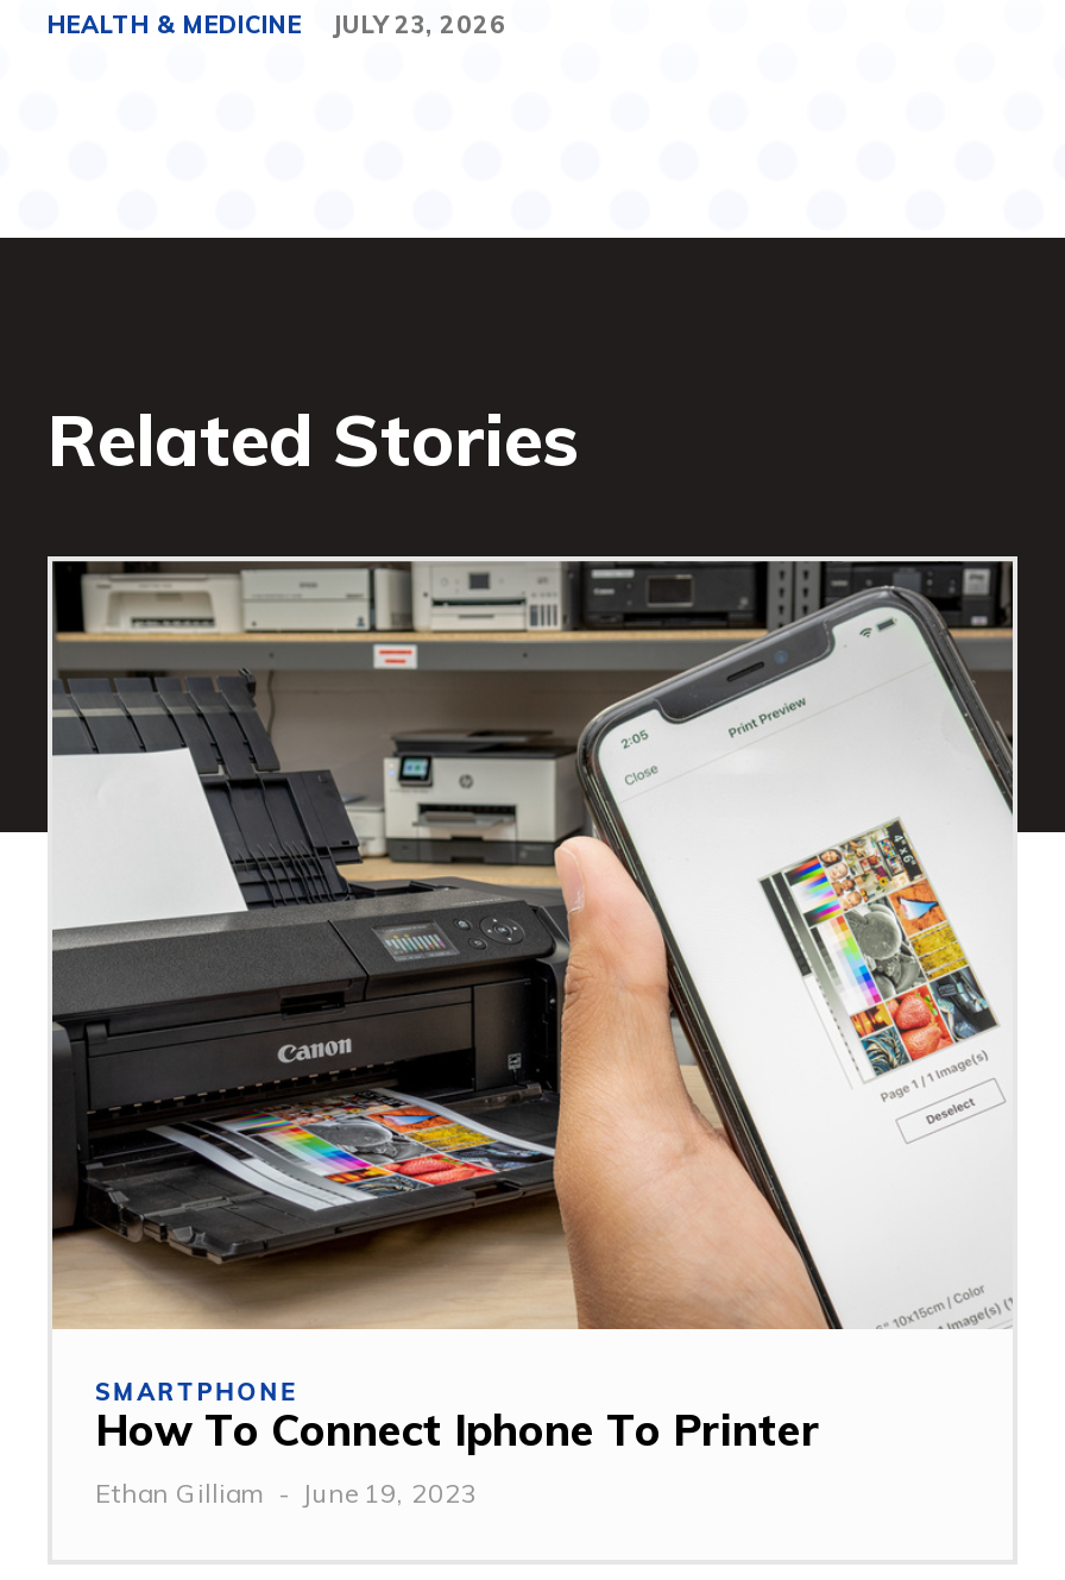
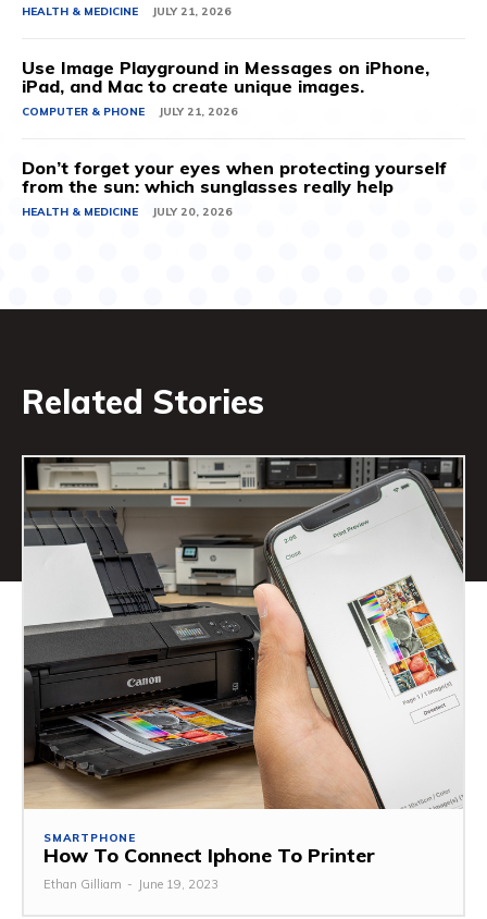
[333,9,506,40] JULY 23, 2026 -> [22,4,447,219] JULY 21, 2026 | Use Image Playground in Messages on iPhone, | iPad, and Mac to create unique images. | COMPUTER & PHONE | JULY 21, 2026 | Don’t forget your eyes when protecting yourself | from the sun: which sunglasses really help | HEALTH & MEDICINE | JULY 20, 2026

